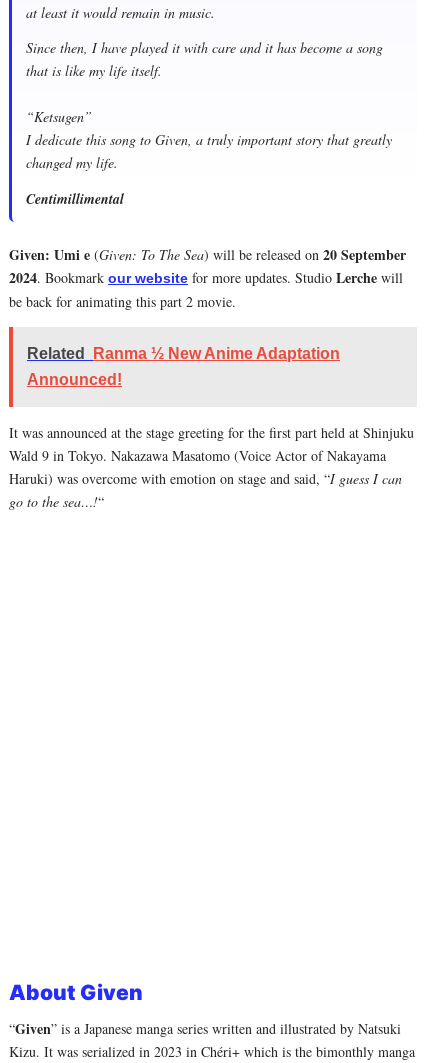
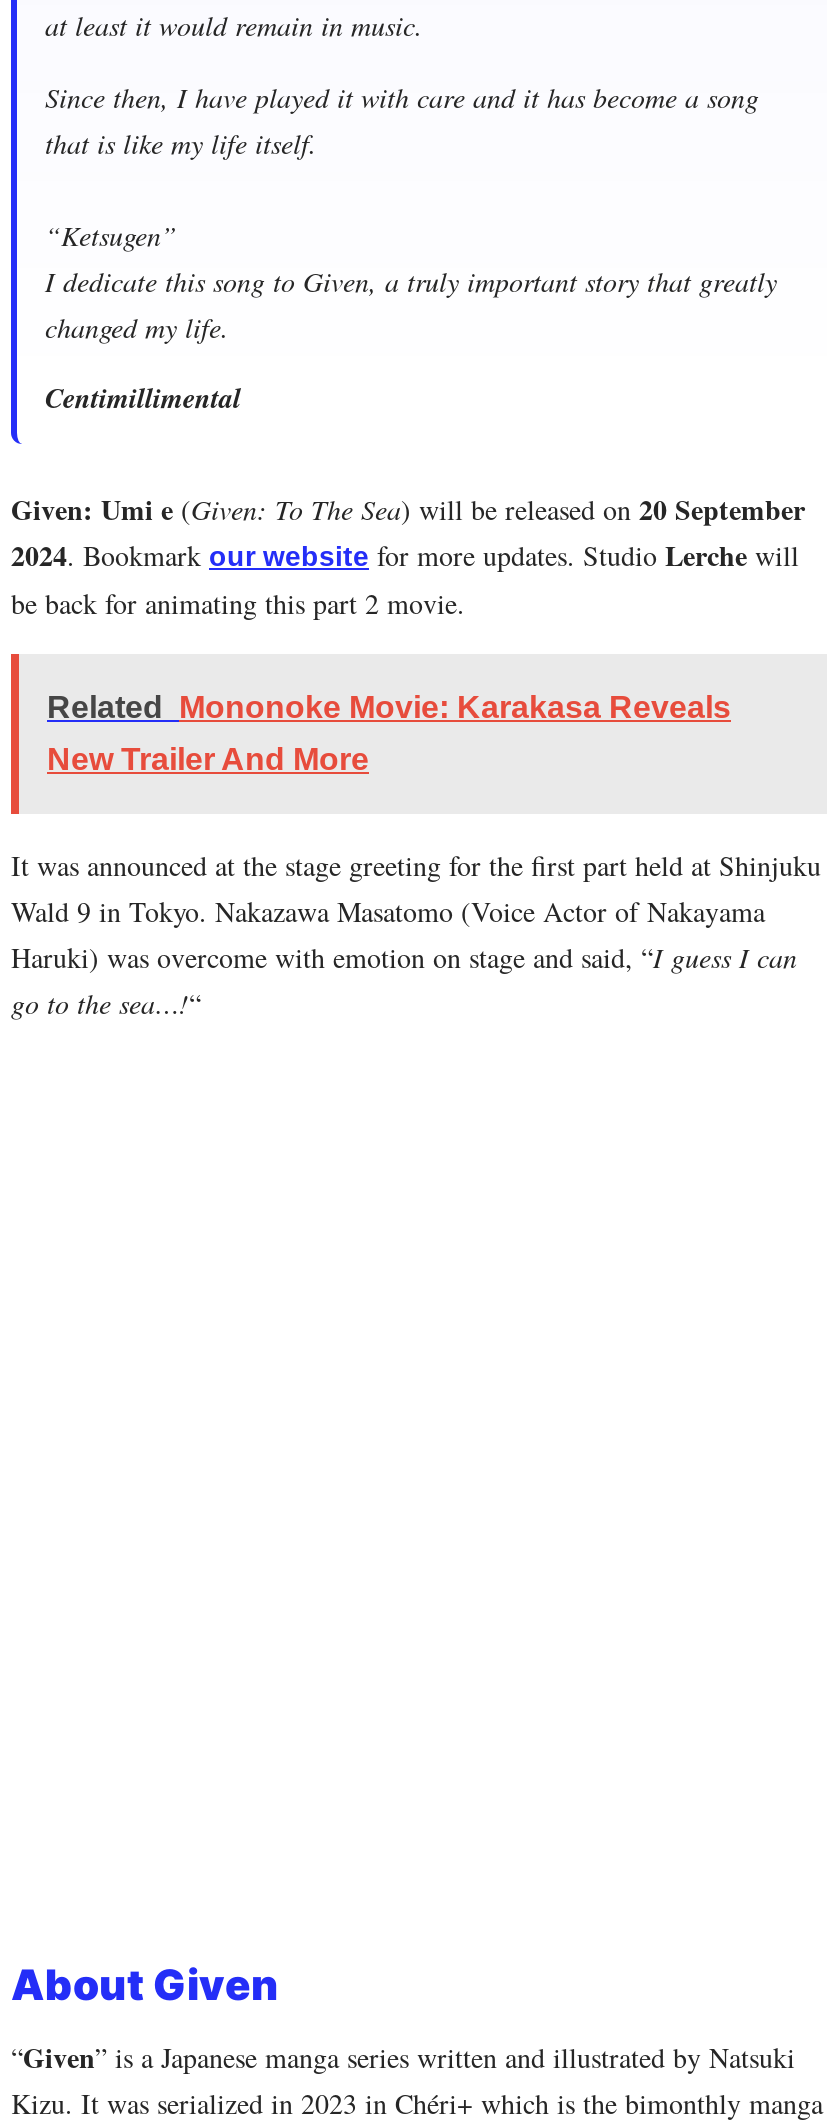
[27,345,340,362] Related Ranma ½ New Anime Adaptation -> [47,690,731,724] Related Mononoke Movie: Karakasa Reveals
[27,371,122,388] Announced! -> [47,742,369,776] New Trailer And More

